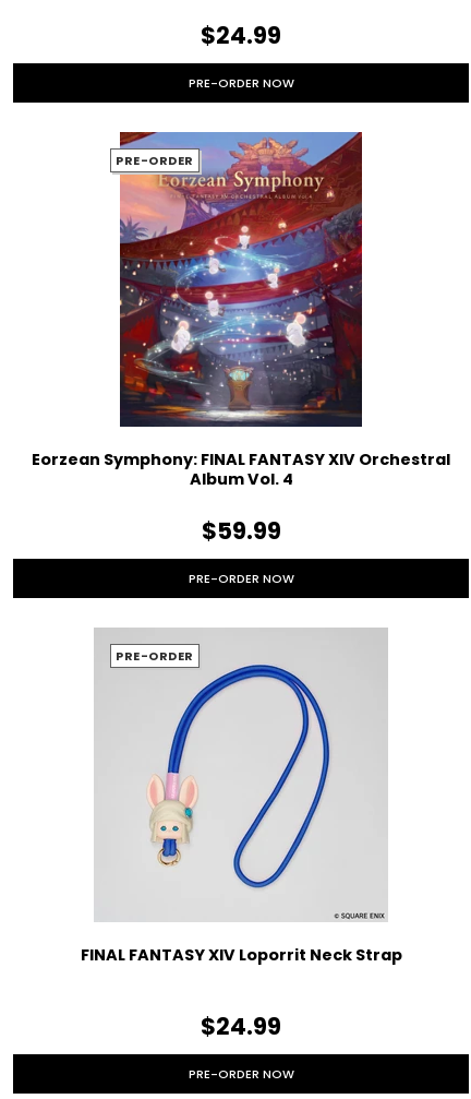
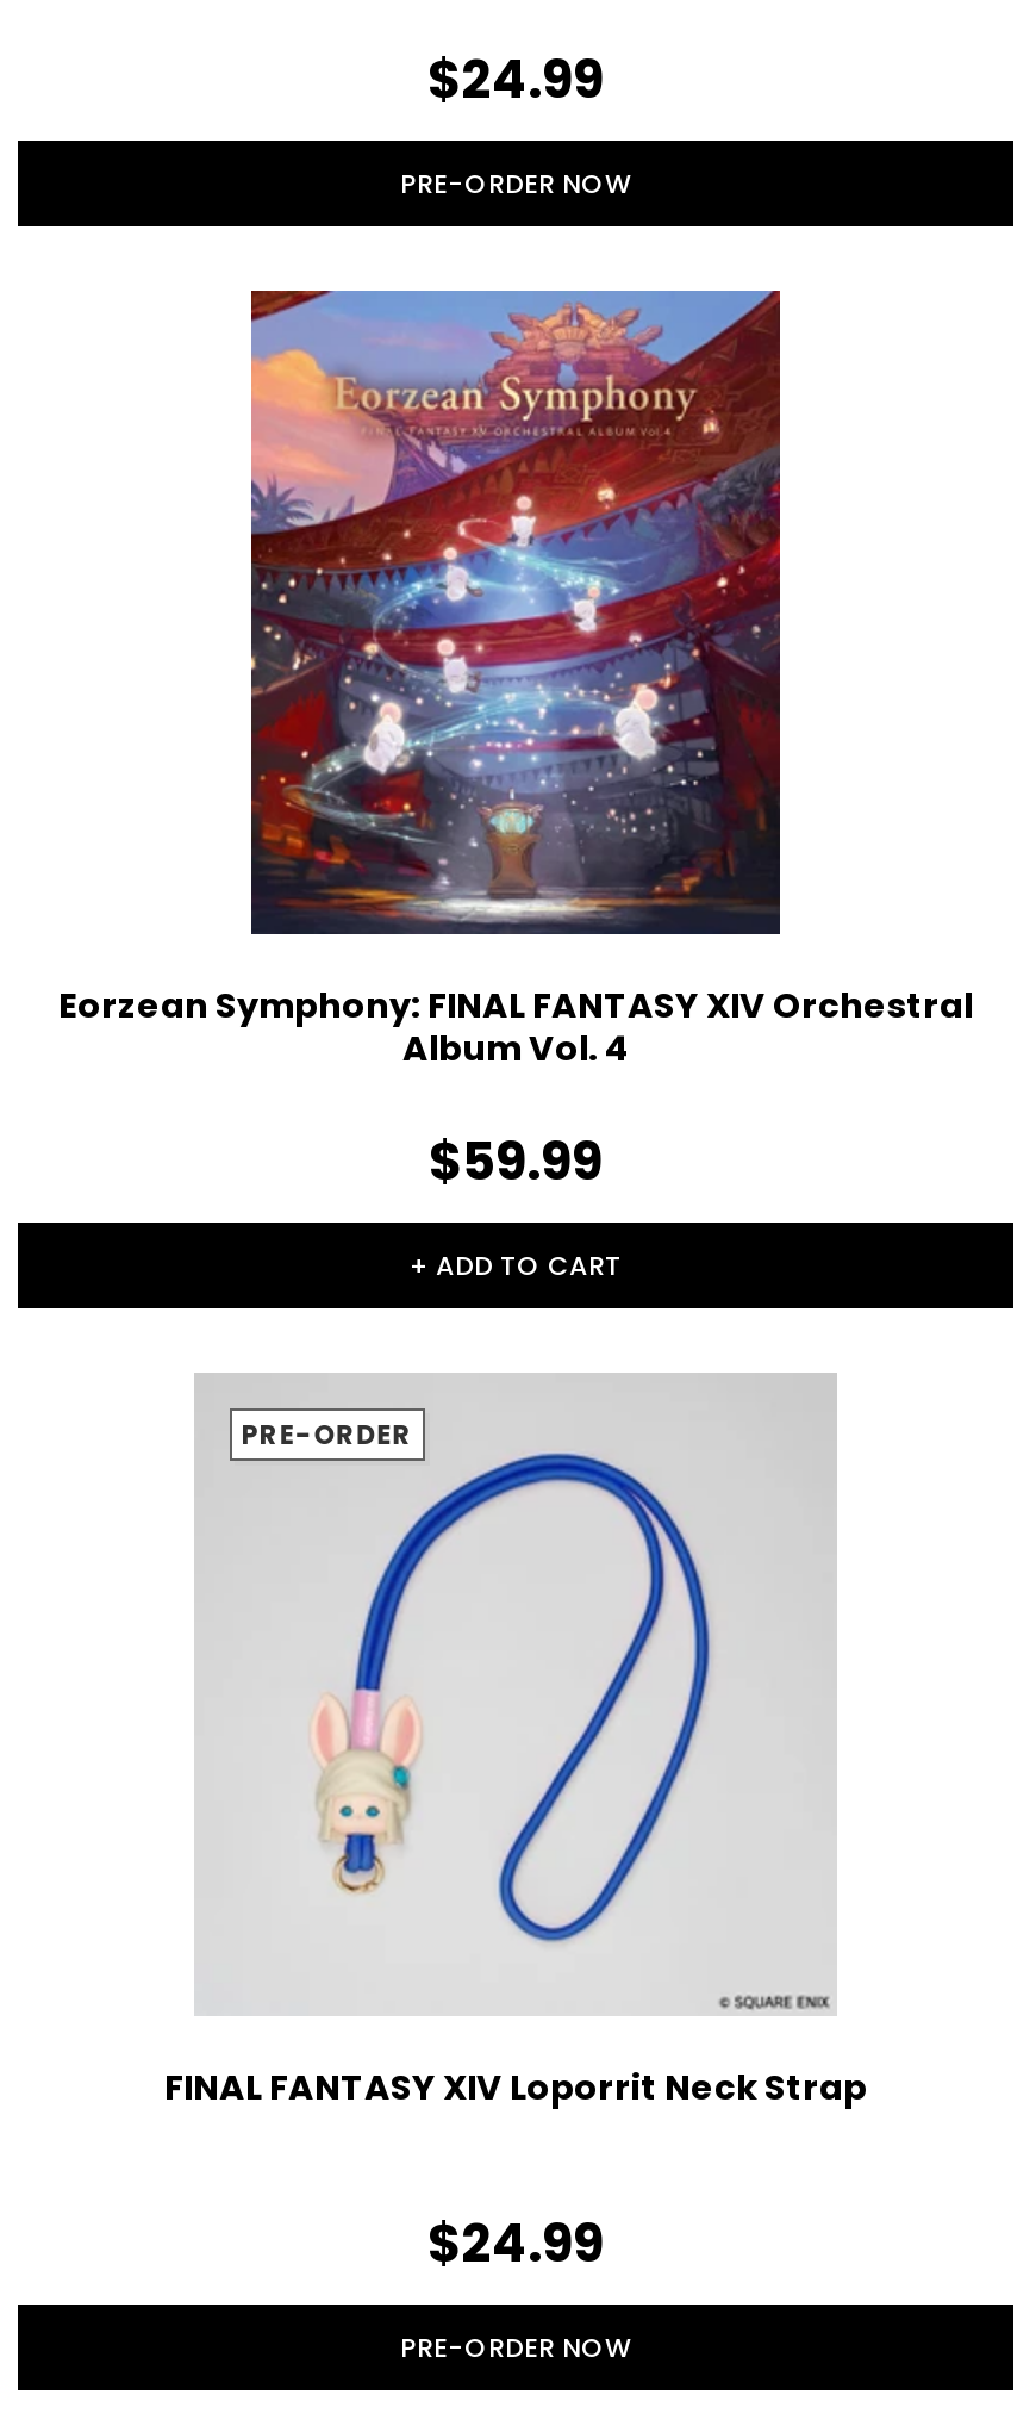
[116,151,194,169] PRE-ORDER -> none
[188,570,294,587] PRE-ORDER NOW -> [410,1246,622,1285] + ADD TO CART

